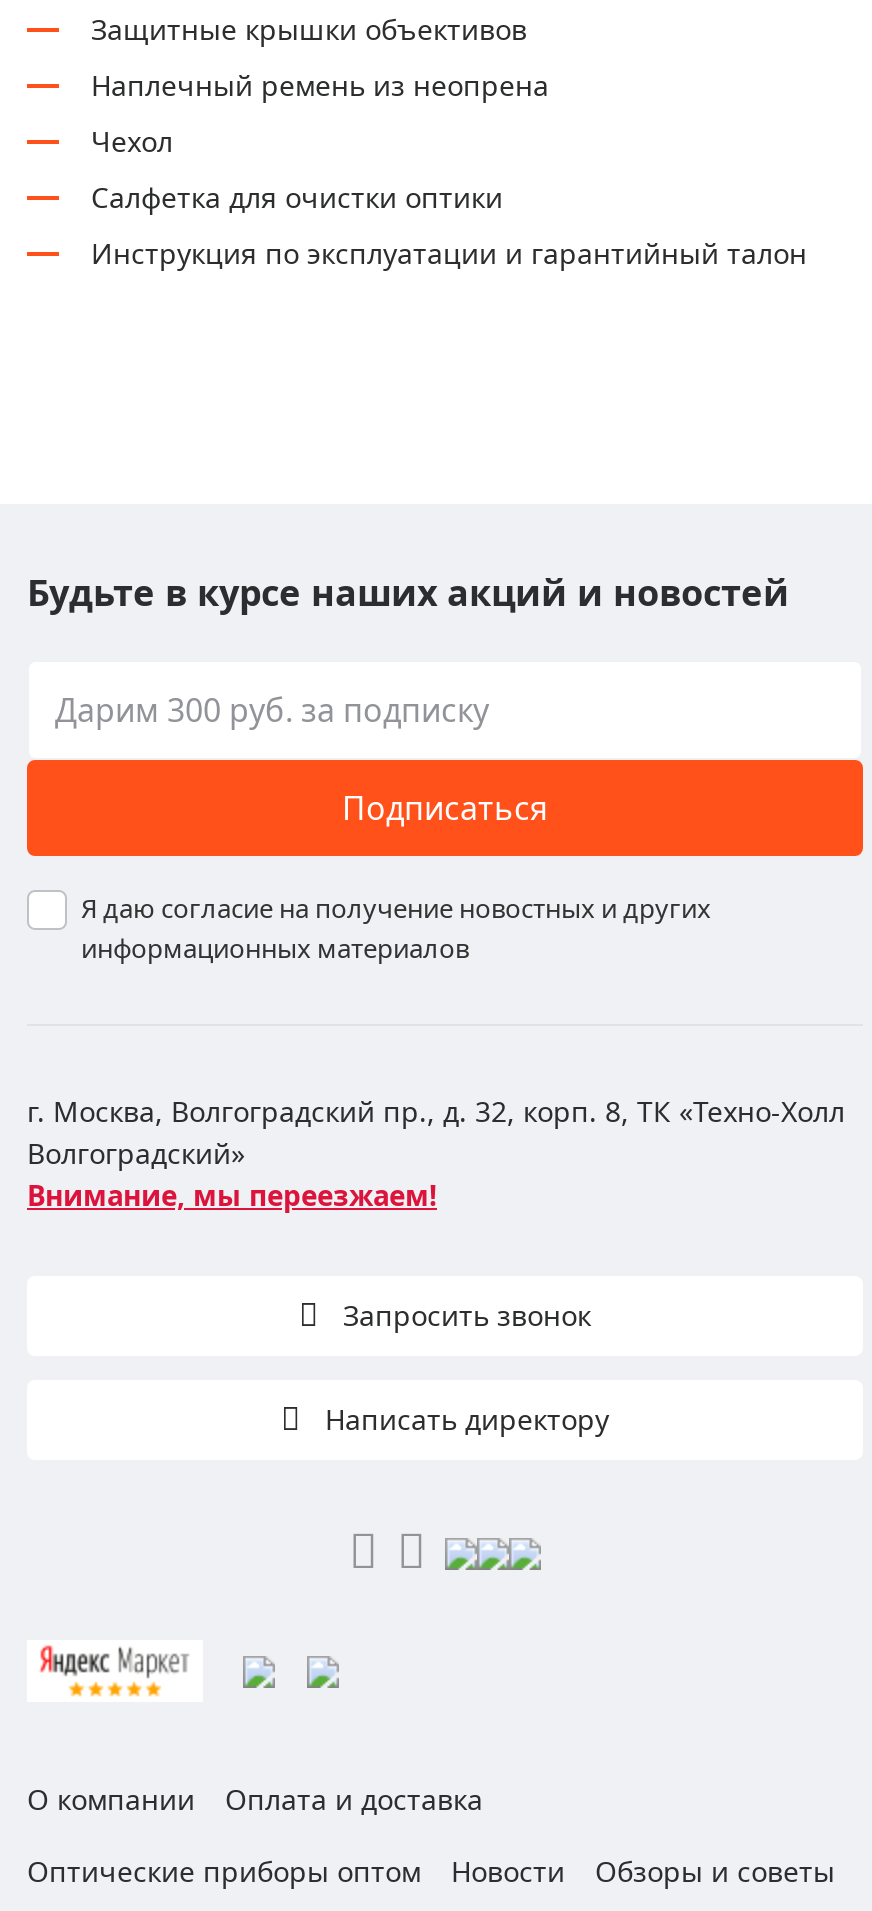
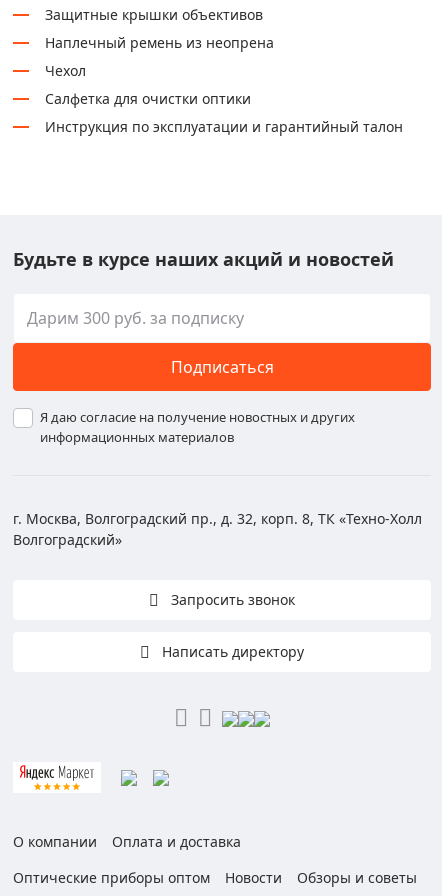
[27,1176,437,1214] Внимание, мы переезжаем! -> none

